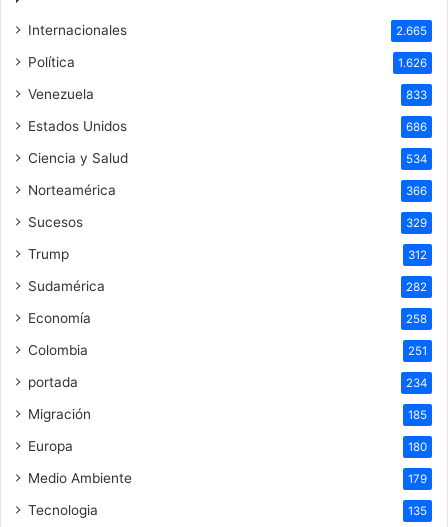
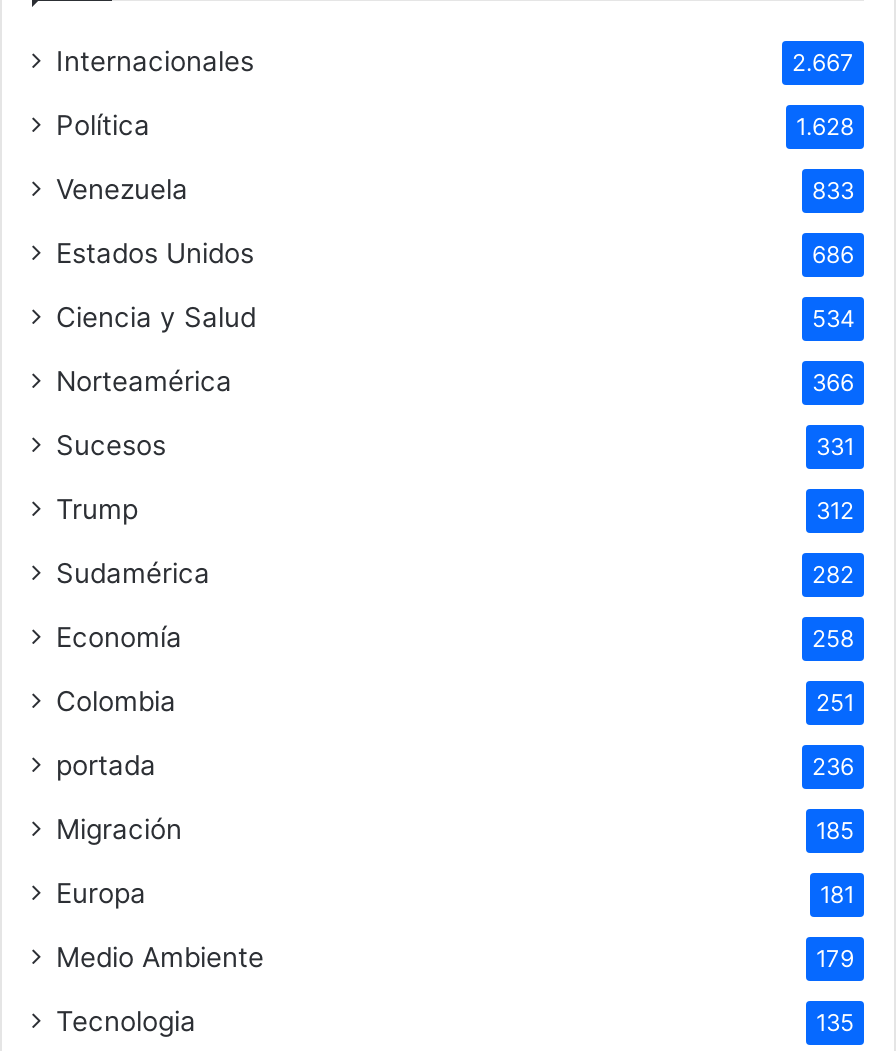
[396,24,427,38] 2.665 -> [792,48,854,76] 2.667
[398,56,427,70] 1.626 -> [796,112,854,140] 1.628
[406,216,427,230] 329 -> [816,432,854,460] 331
[406,376,427,390] 234 -> [812,752,854,780] 236
[408,440,427,454] 180 -> [820,880,854,908] 181

